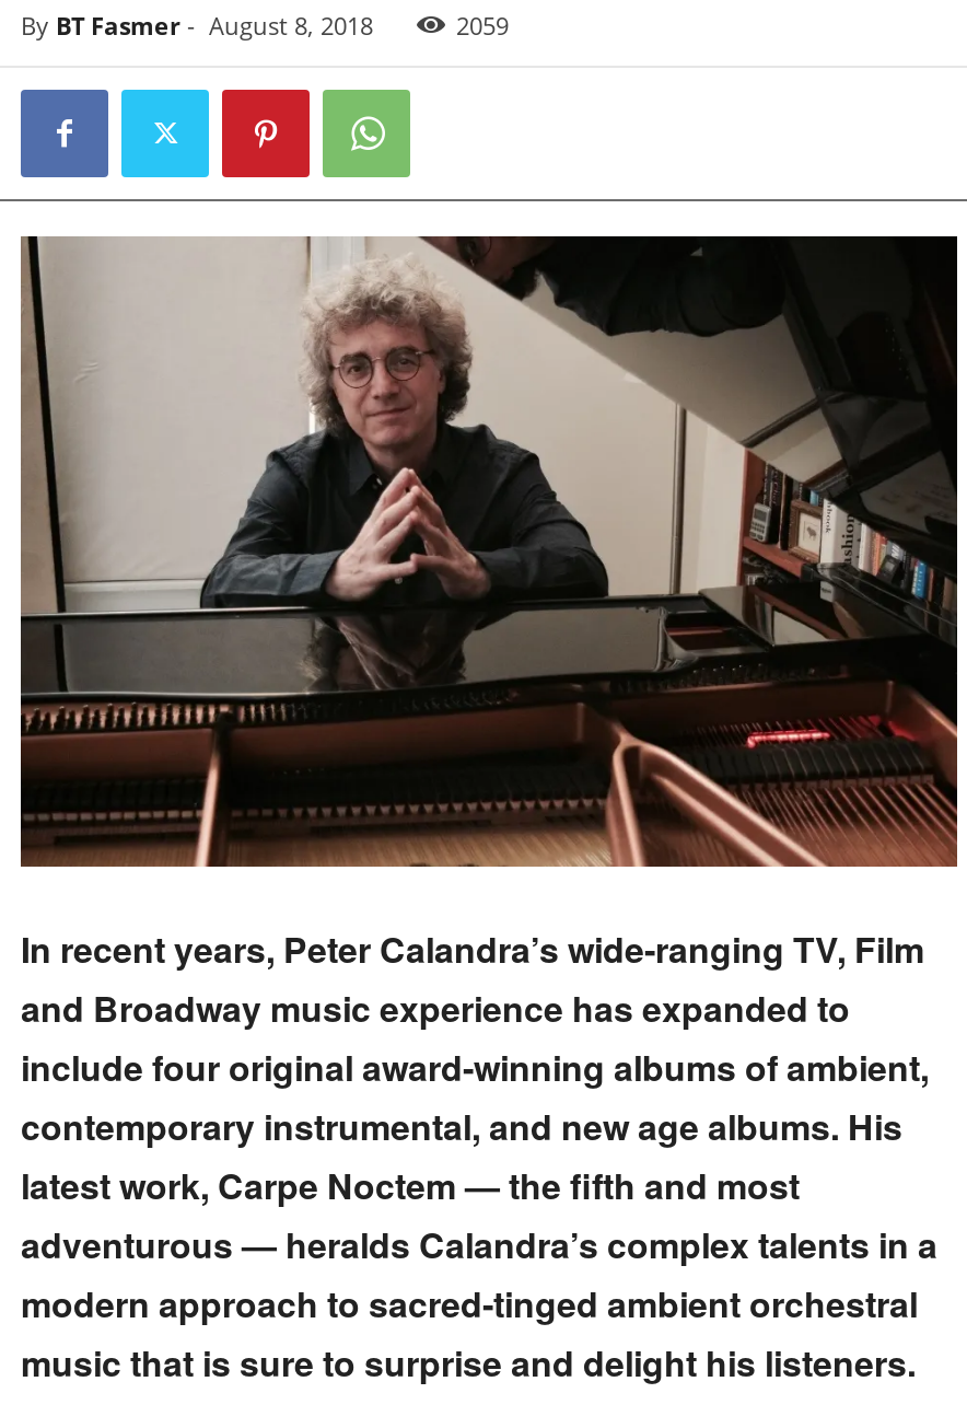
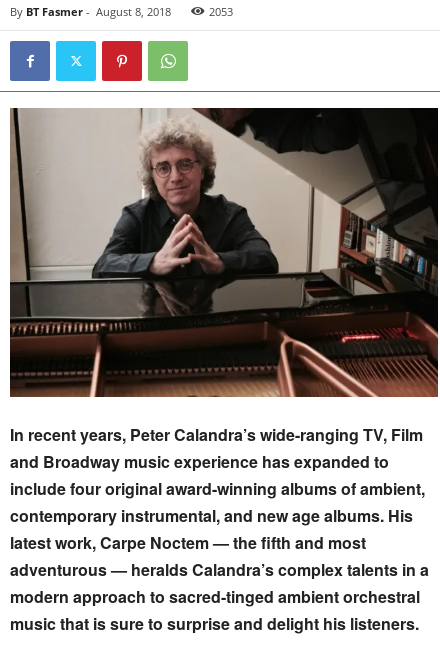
[456,9,509,42] 2059 -> [209,4,233,19] 2053

